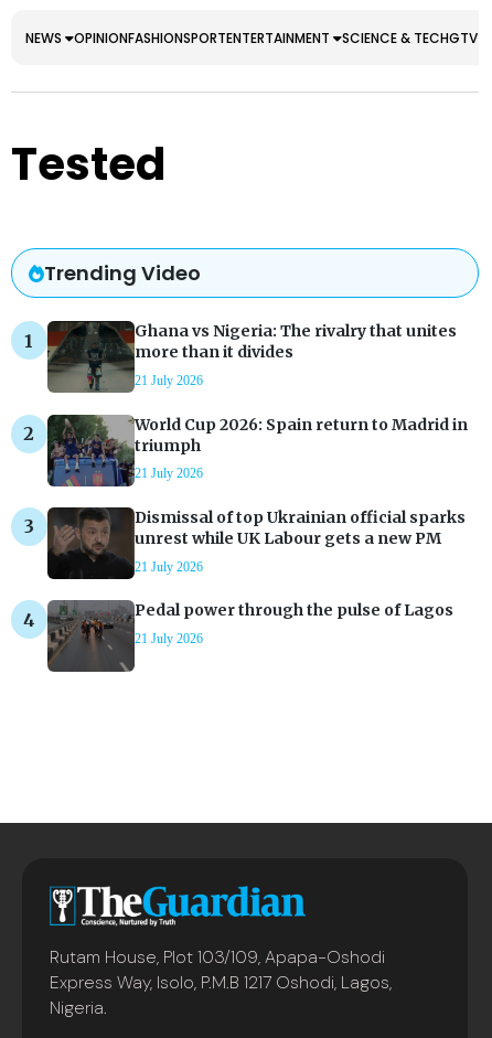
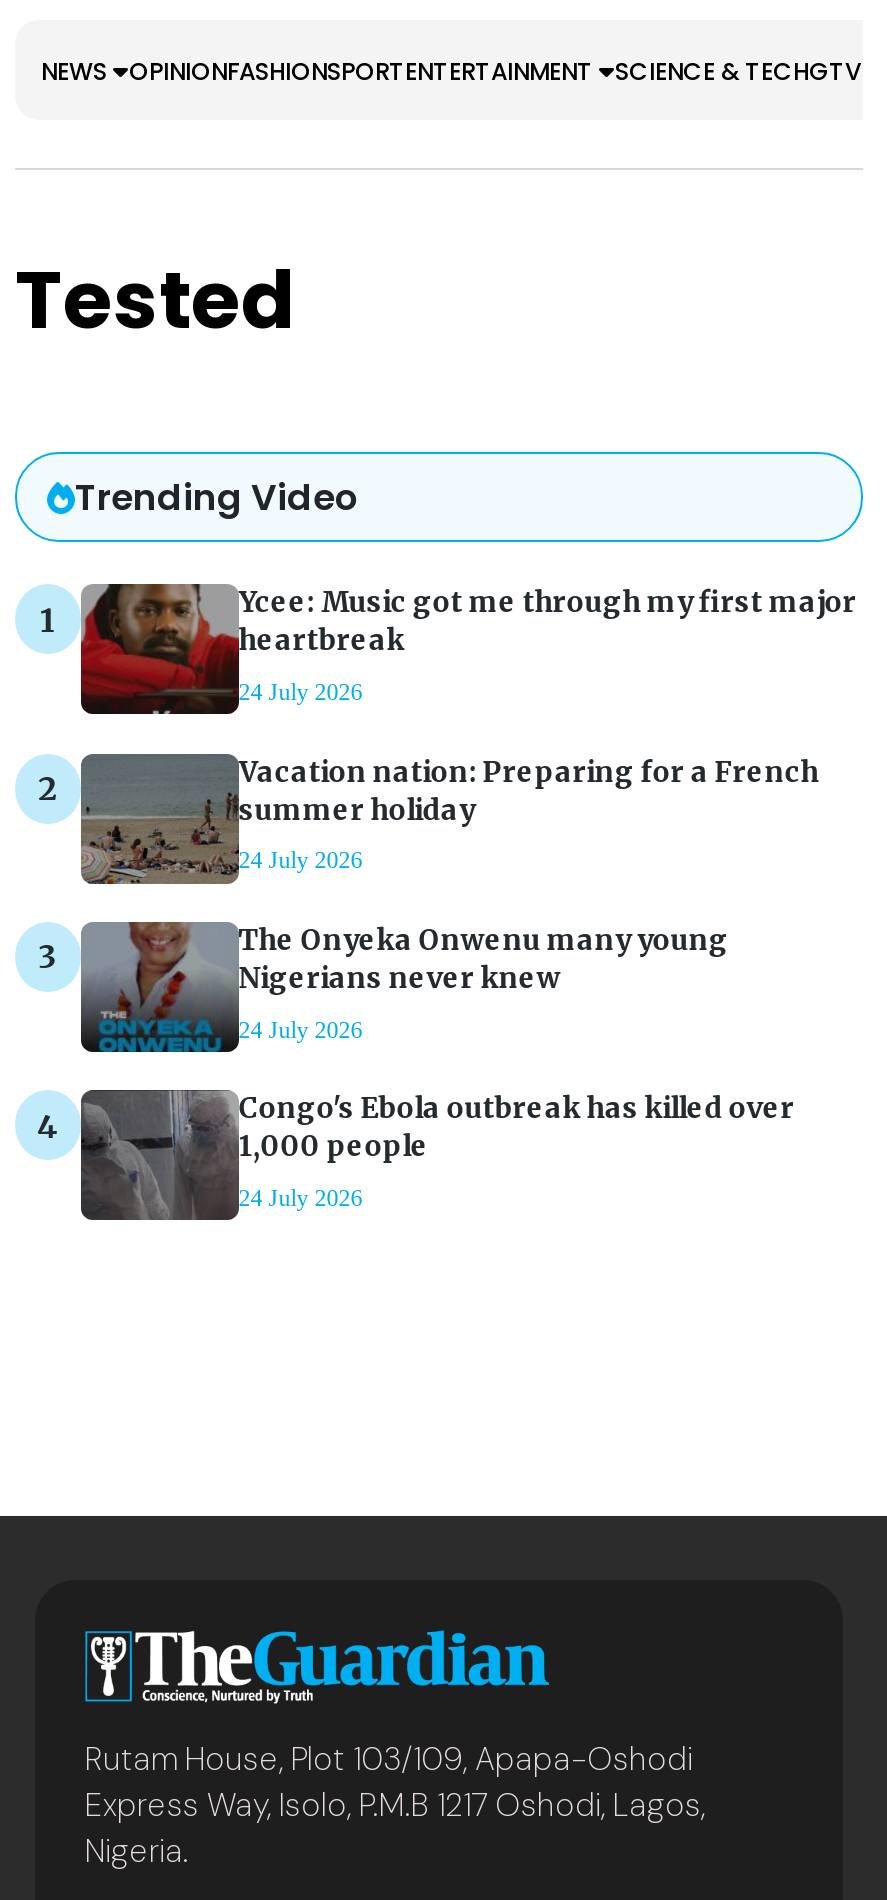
[46,320,456,393] [image] | Ghana vs Nigeria: The rivalry that unites | more than it divides -> [81,582,856,712] [image] | Ycee: Music got me through my first major | heartbreak
[134,373,203,388] 21 July 2026 -> [238,678,362,706] 24 July 2026
[46,414,467,488] [image] | World Cup 2026: Spain return to Madrid in | triumph -> [79,753,818,884] [image] | Vacation nation: Preparing for a French | summer holiday
[134,466,203,481] 21 July 2026 -> [238,846,362,874] 24 July 2026
[47,507,465,580] [image] | Dismissal of top Ukrainian official sparks | unrest while UK Labour gets a new PM -> [81,920,728,1054] [image] | The Onyeka Onwenu many young | Nigerians never knew
[134,559,203,574] 21 July 2026 -> [238,1015,362,1043] 24 July 2026
[47,601,453,671] [image] | Pedal power through the pulse of Lagos -> [111,1091,794,1220] [image] | Congo's Ebola outbreak has killed over | 1,000 people
[134,631,203,646] 21 July 2026 -> [238,1184,362,1212] 24 July 2026

